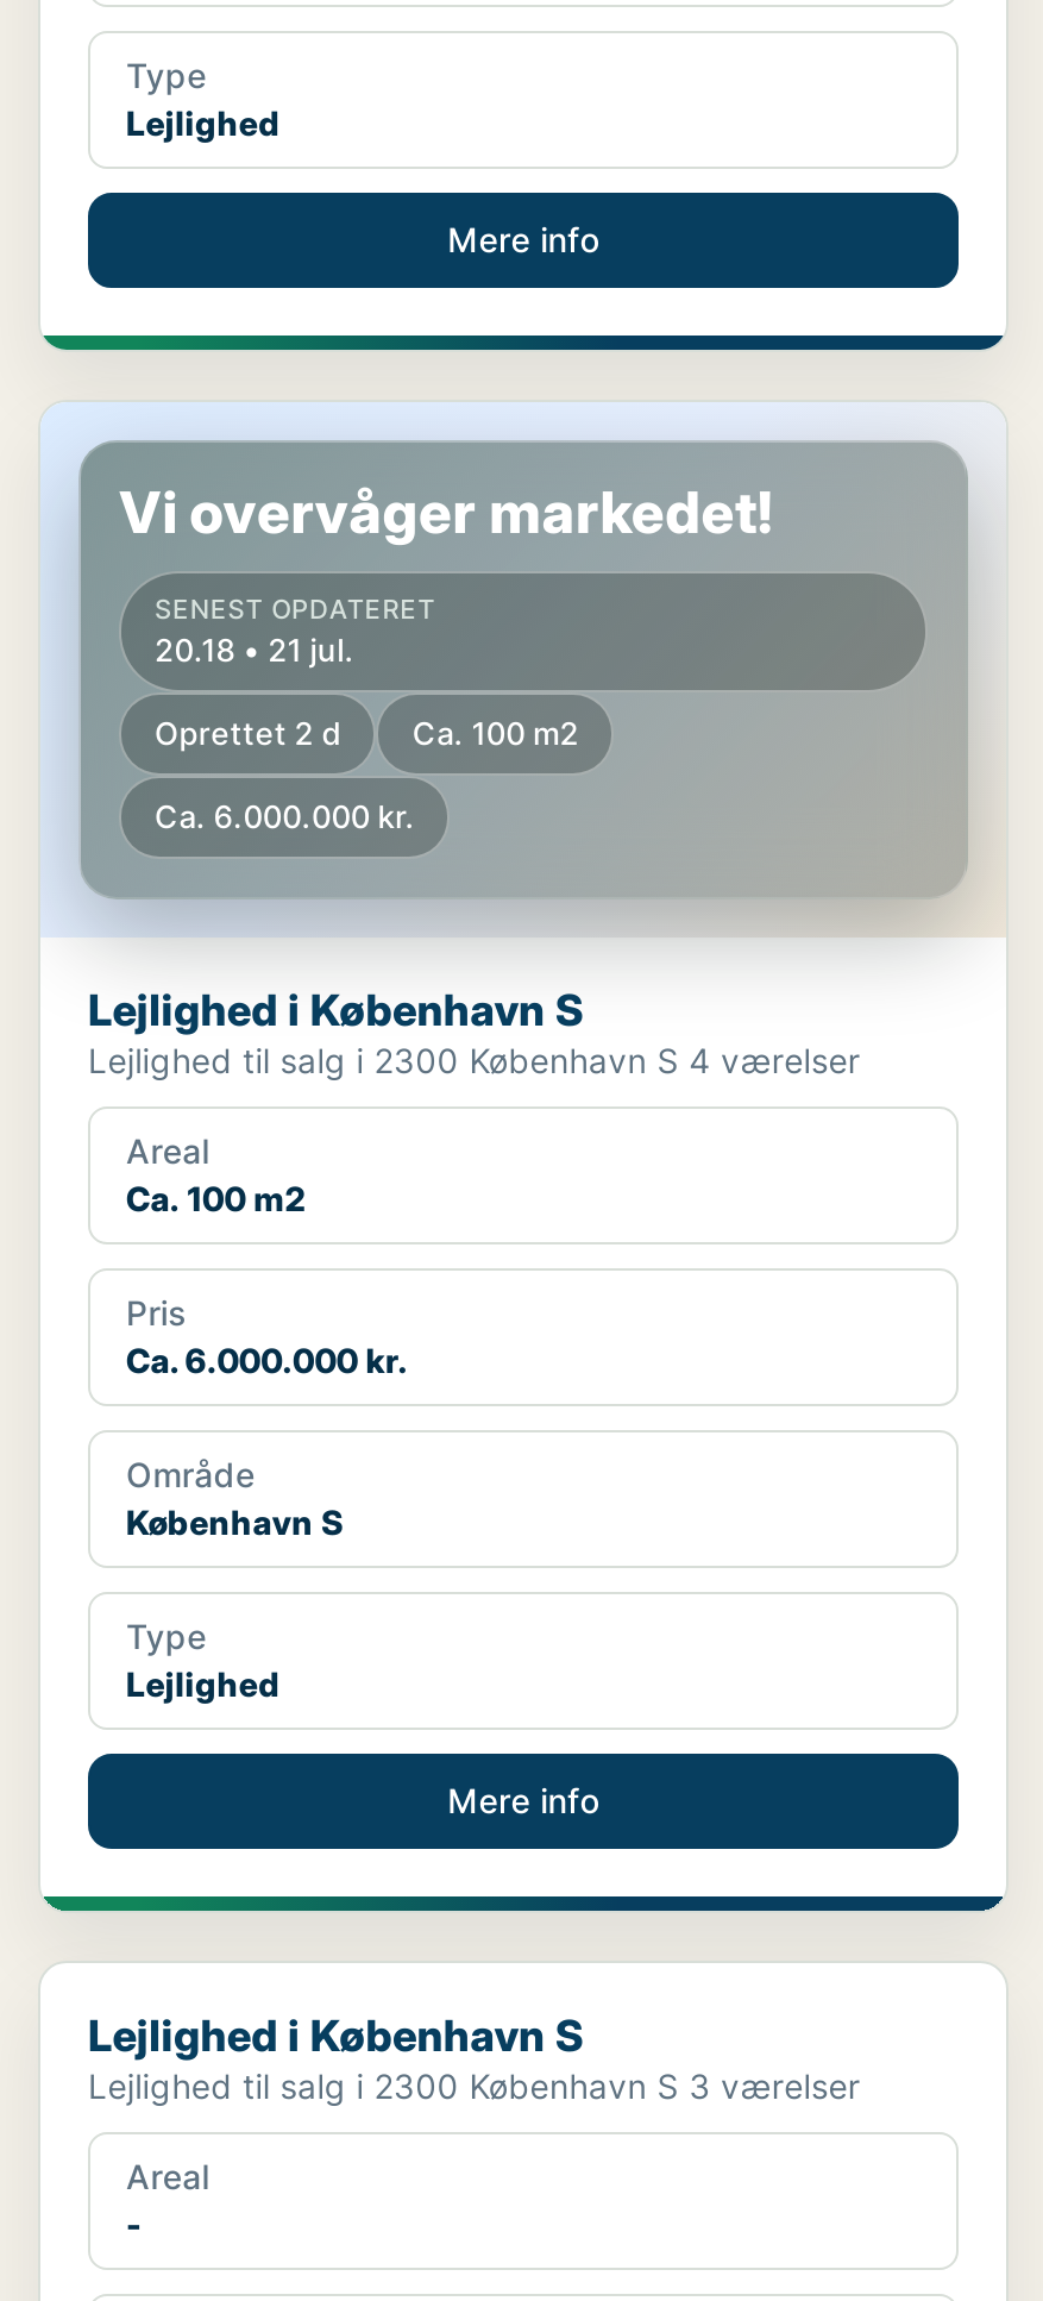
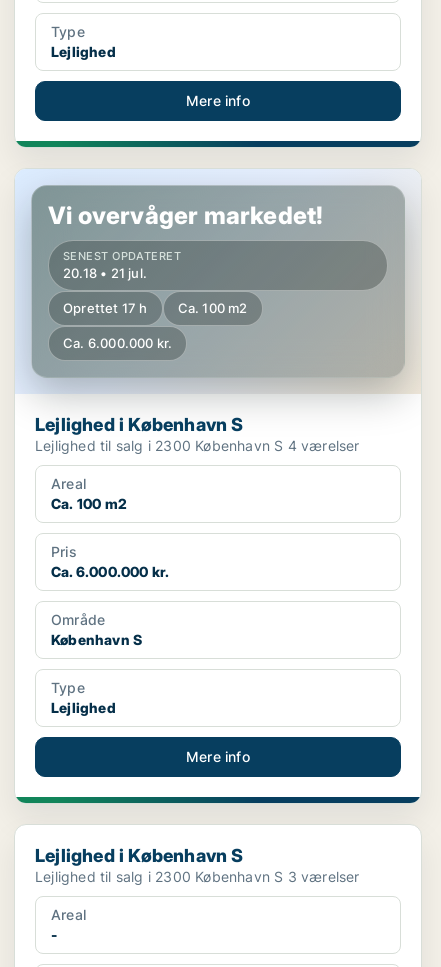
[155,714,579,752] Oprettet 2 d Ca. 100 m2 -> [63,300,248,316] Oprettet 17 h Ca. 100 m2

